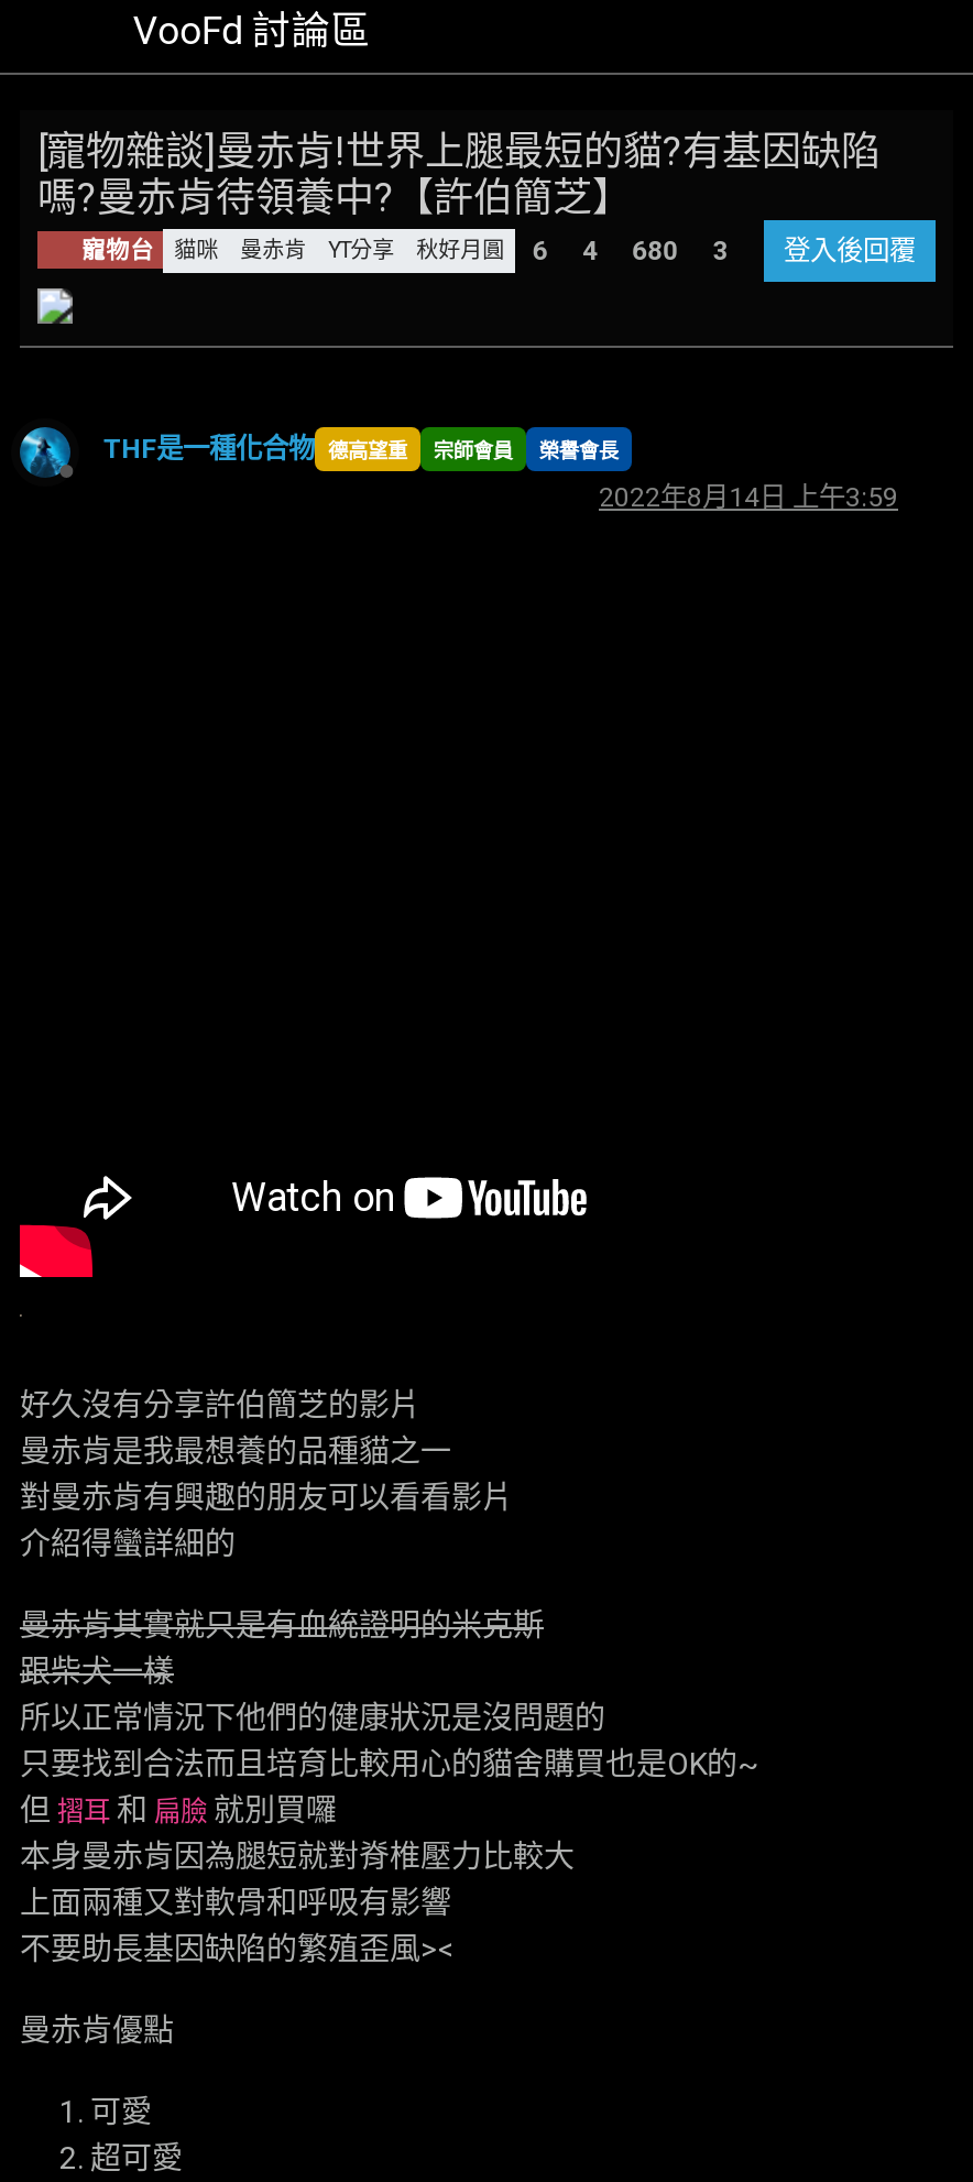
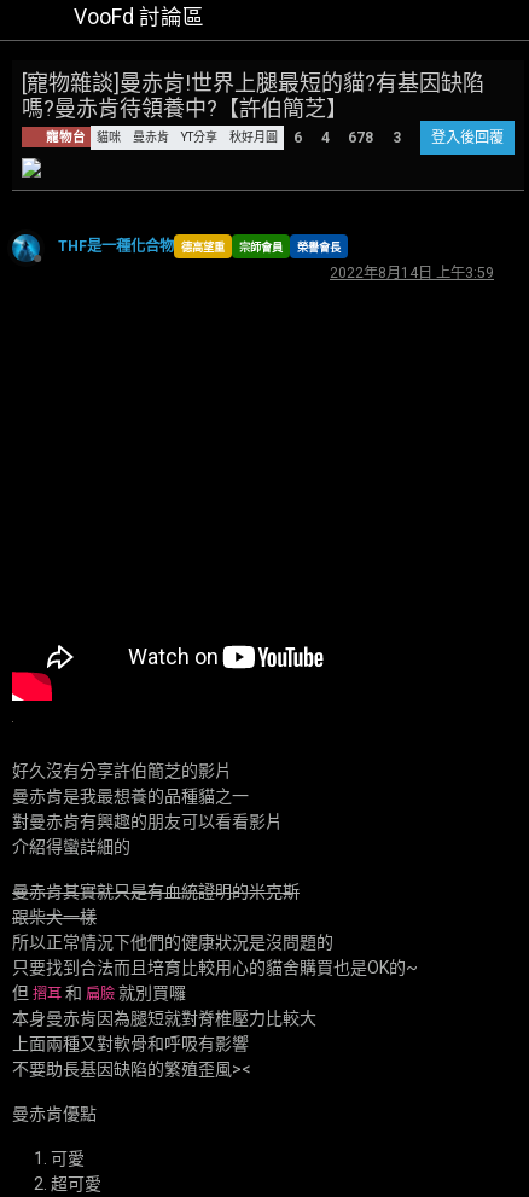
[75,235,916,266] 寵物台 貓咪 曼赤肯 YT分享 秋好月圓 6 4 680 3 登入後回覆 -> [42,129,504,146] 寵物台 貓咪 曼赤肯 YT分享 秋好月圓 6 4 678 3 登入後回覆

